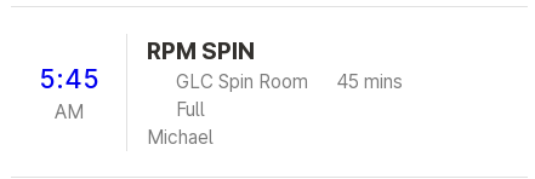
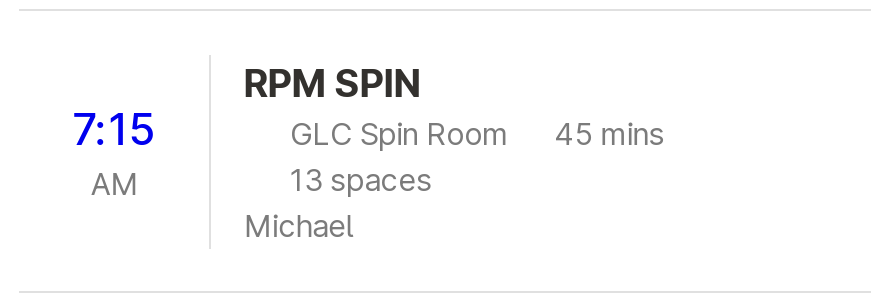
[38,63,99,94] 5:45 -> [72,103,156,155] 7:15
[170,98,204,121] Full -> [282,161,432,199] 13 spaces

